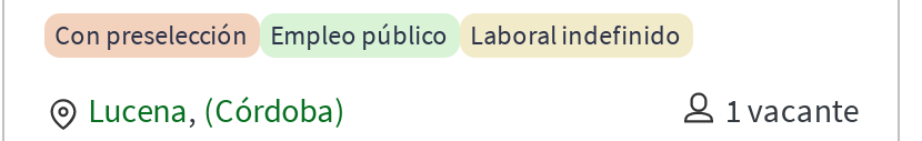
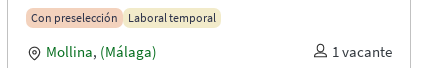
[270,18,681,52] Empleo público | Laboral indefinido -> [128,10,216,25] Laboral temporal
[88,89,346,131] Lucena, (Córdoba) -> [46,42,157,61] Mollina, (Málaga)

